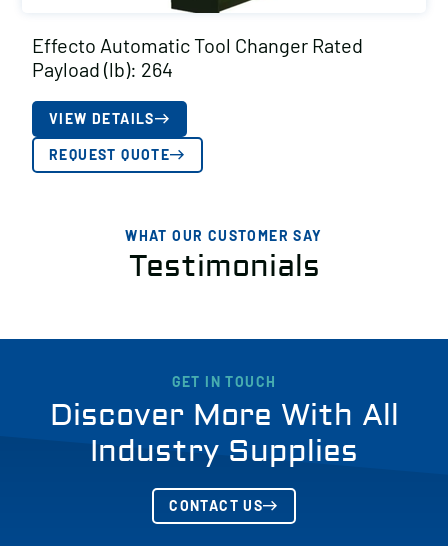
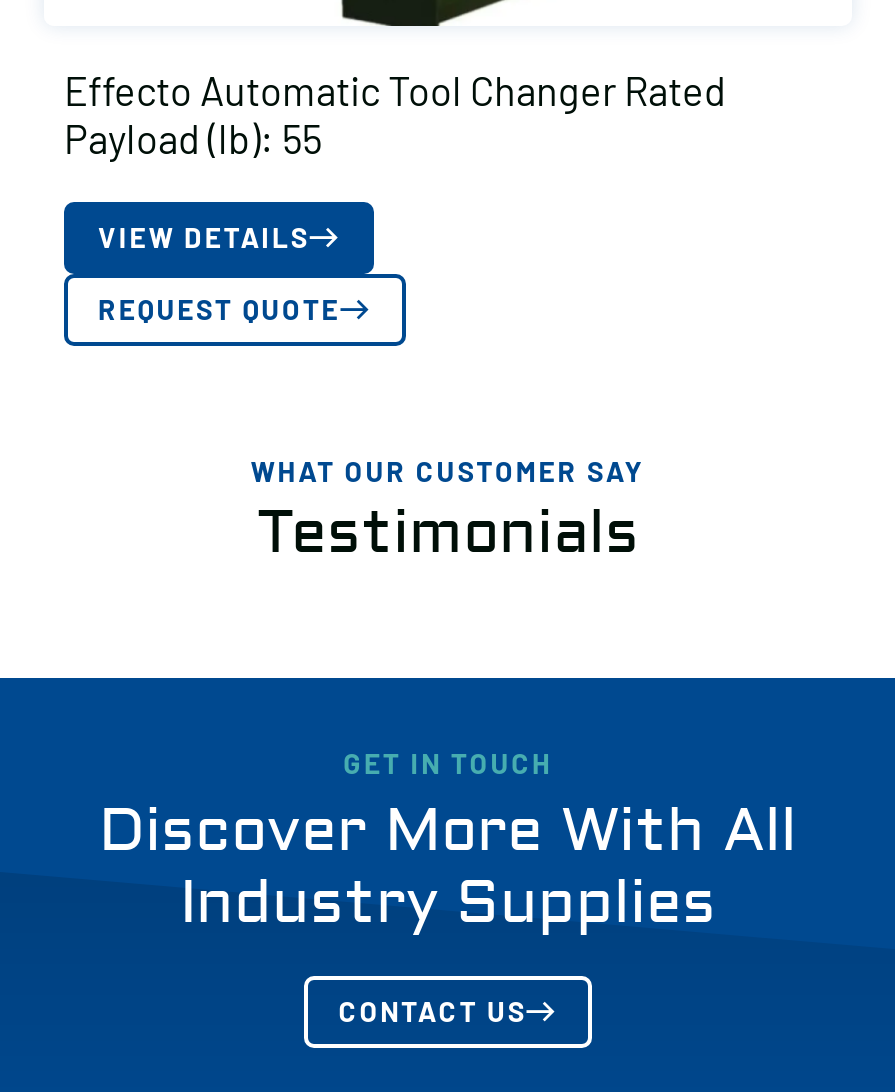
[32,57,173,81] Payload (lb): 264 -> [64,114,322,162] Payload (lb): 55

